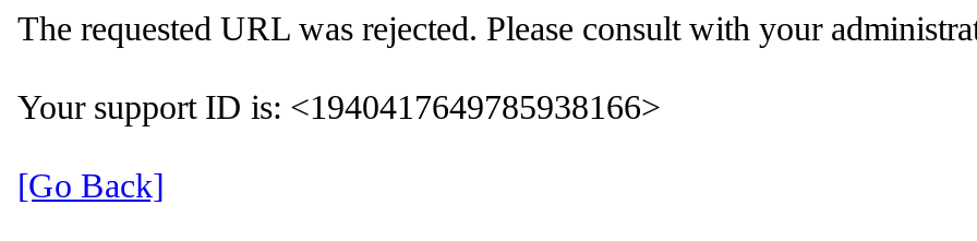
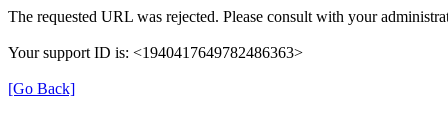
[17,88,661,125] Your support ID is: <1940417649785938166> -> [8,44,303,61] Your support ID is: <1940417649782486363>

